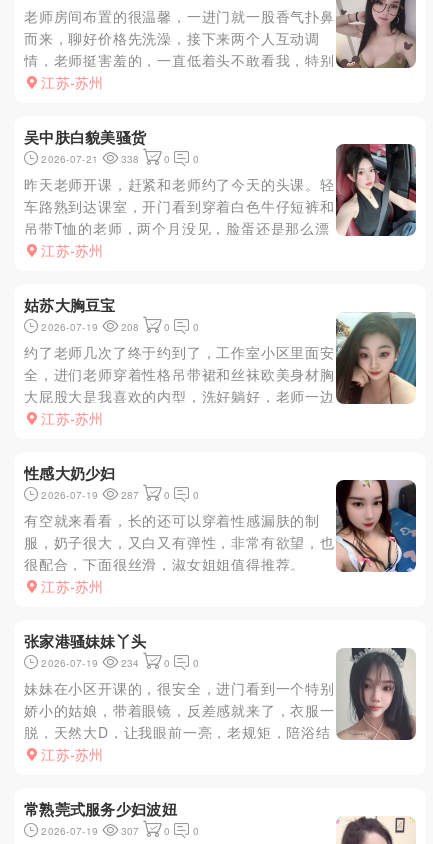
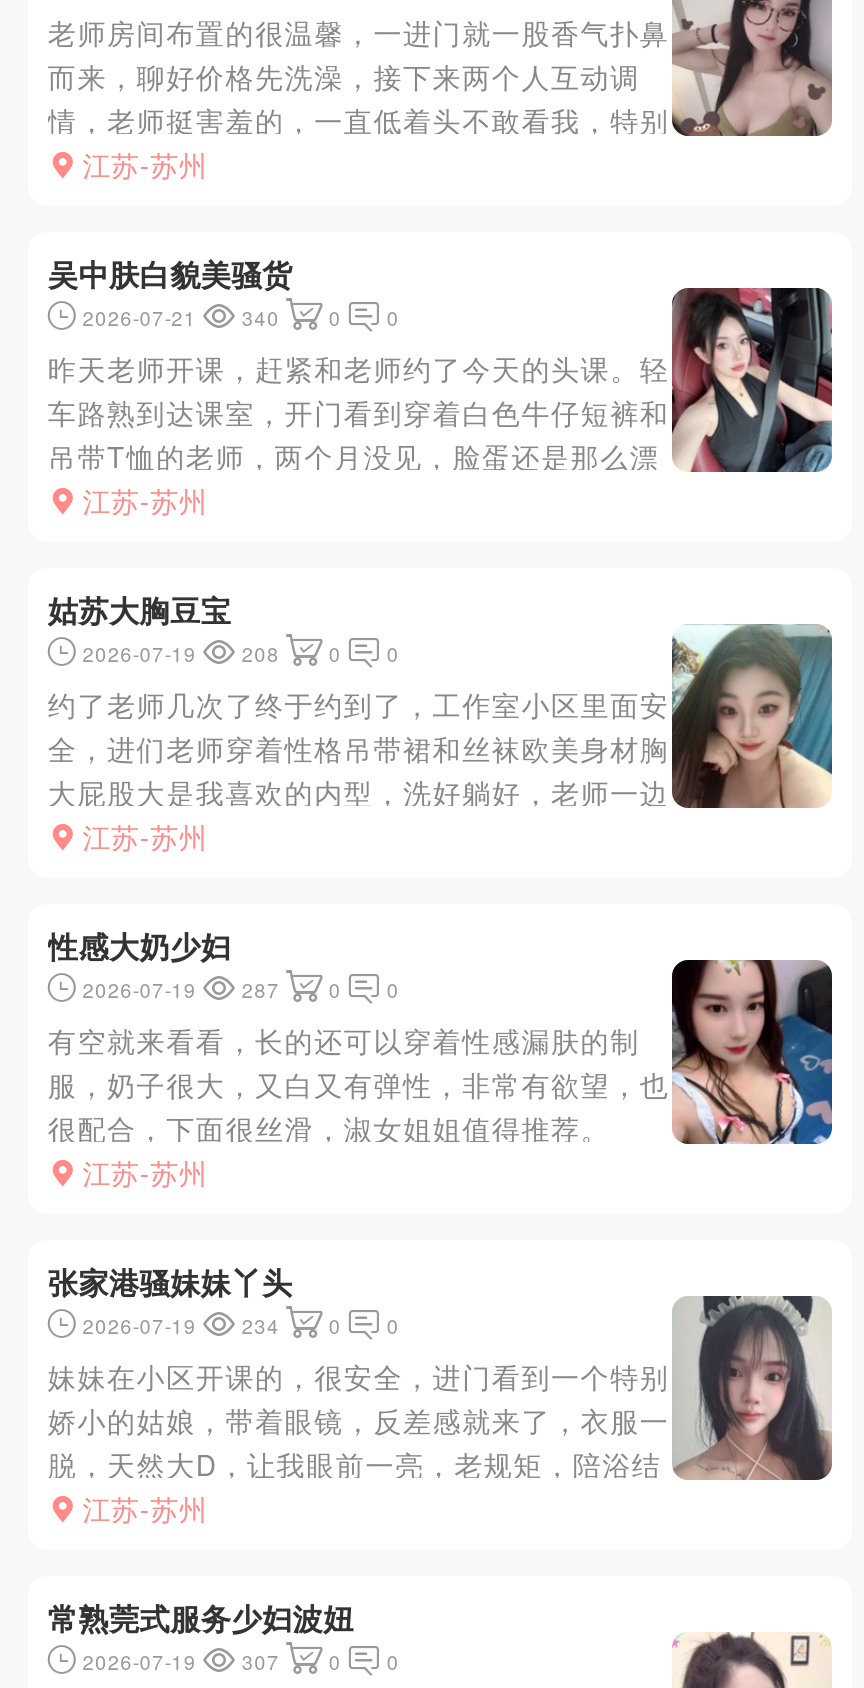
[41,152,200,166] 2026-07-21 338 0 0 -> [82,304,399,332] 2026-07-21 340 0 0

